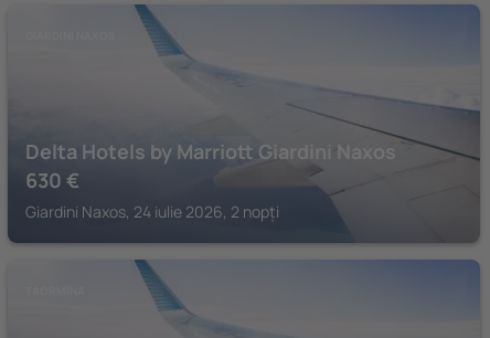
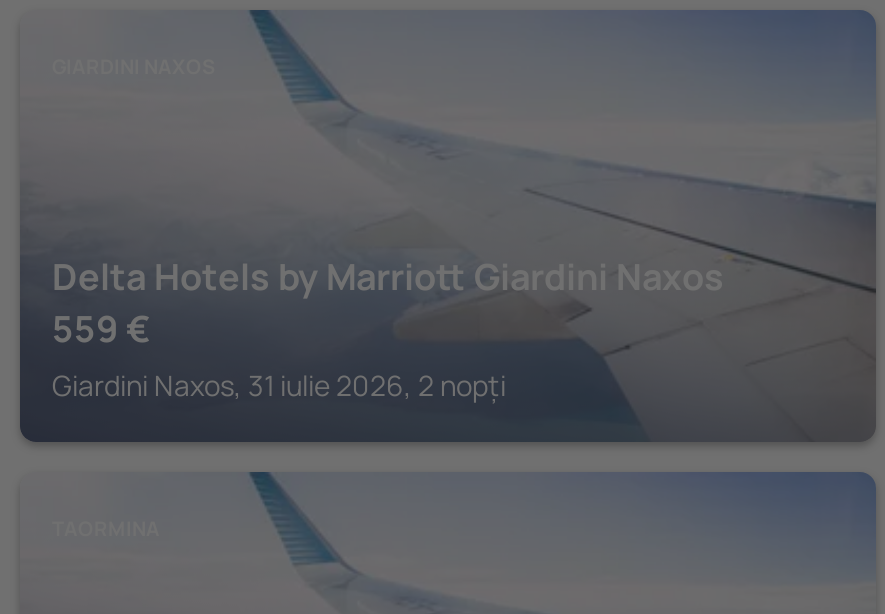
[25,167,79,193] 630 € -> [52,304,150,352] 559 €
[25,201,279,222] Giardini Naxos, 24 iulie 2026, 2 nopți -> [52,366,506,404] Giardini Naxos, 31 iulie 2026, 2 nopți

